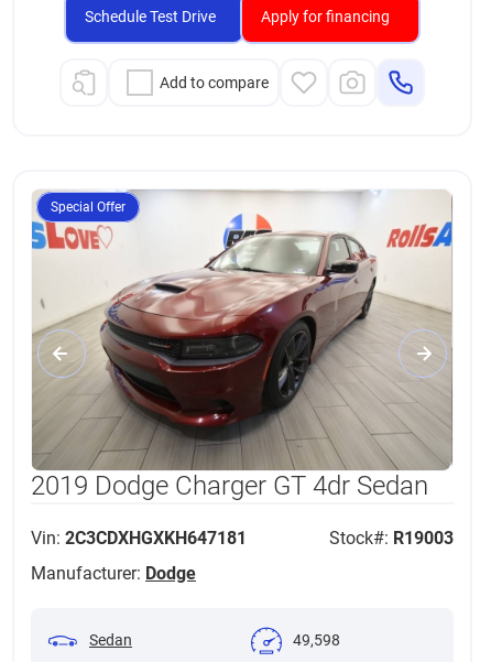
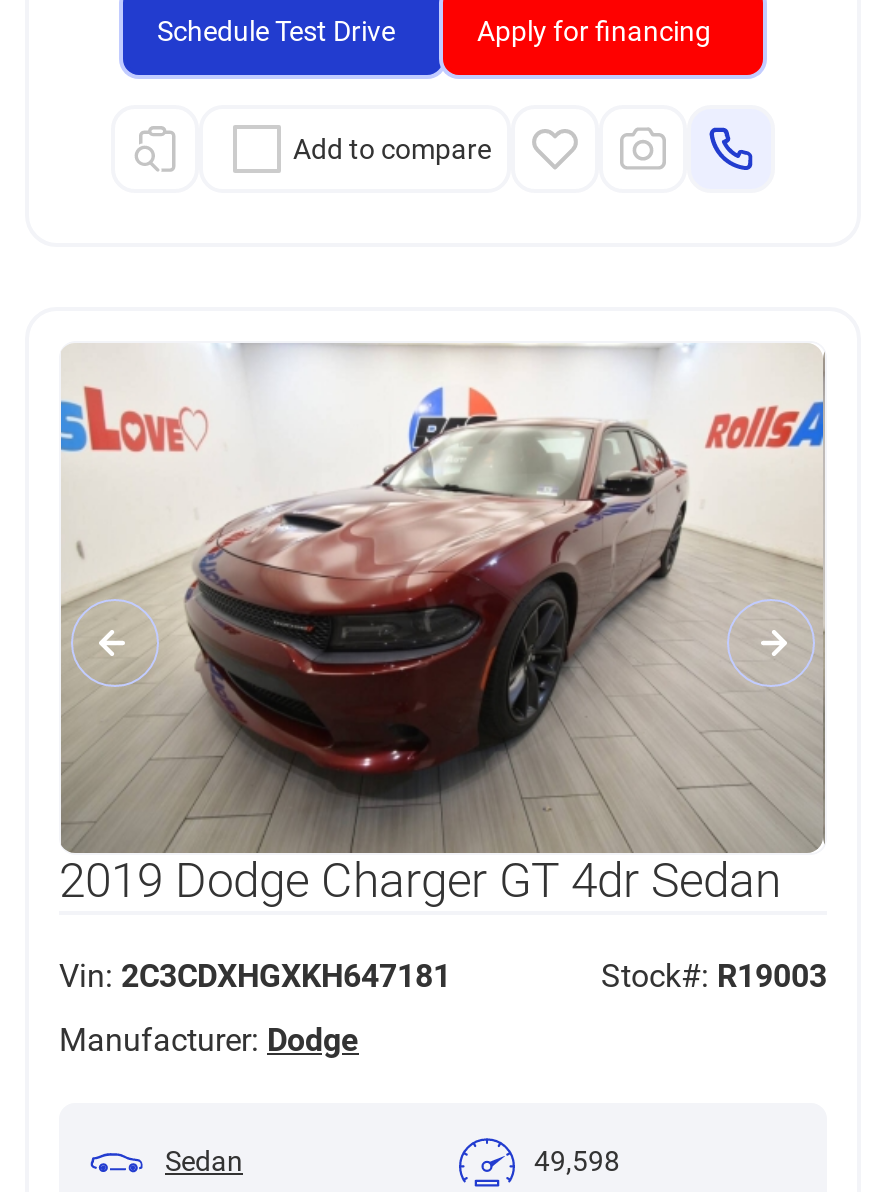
[51,199,126,215] Special Offer -> none

